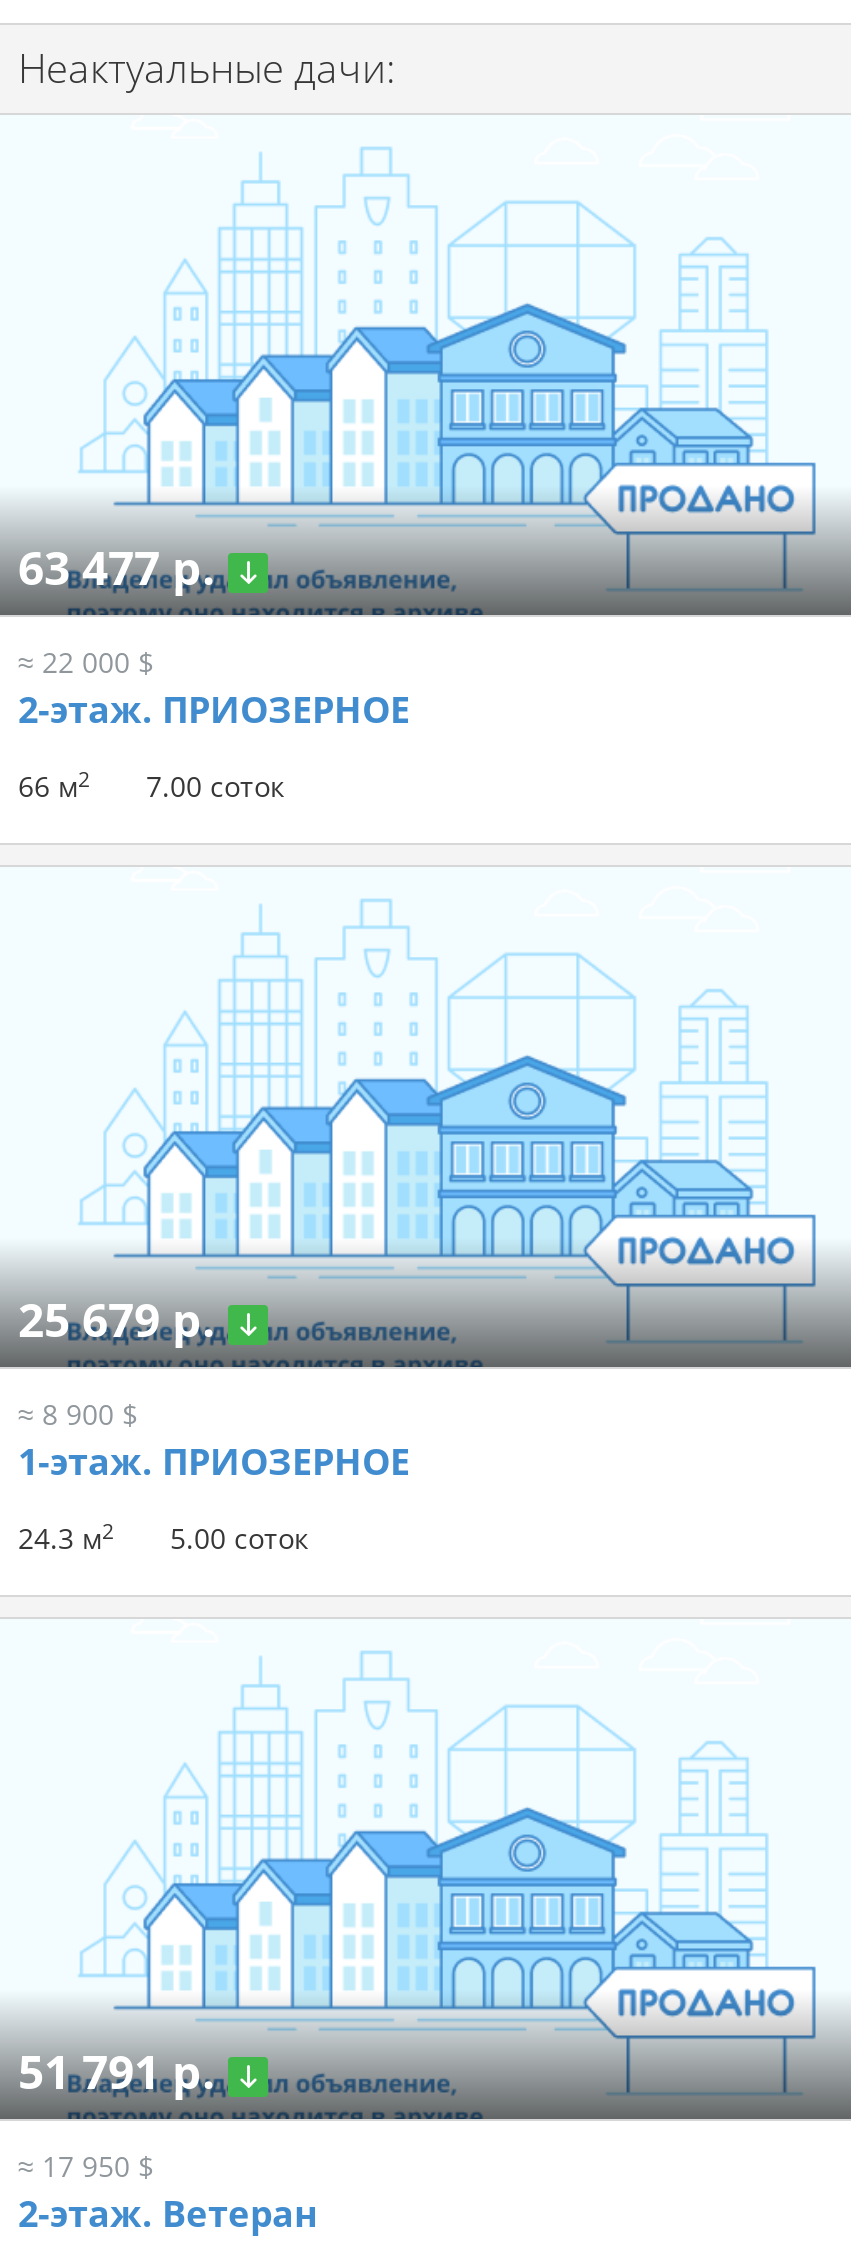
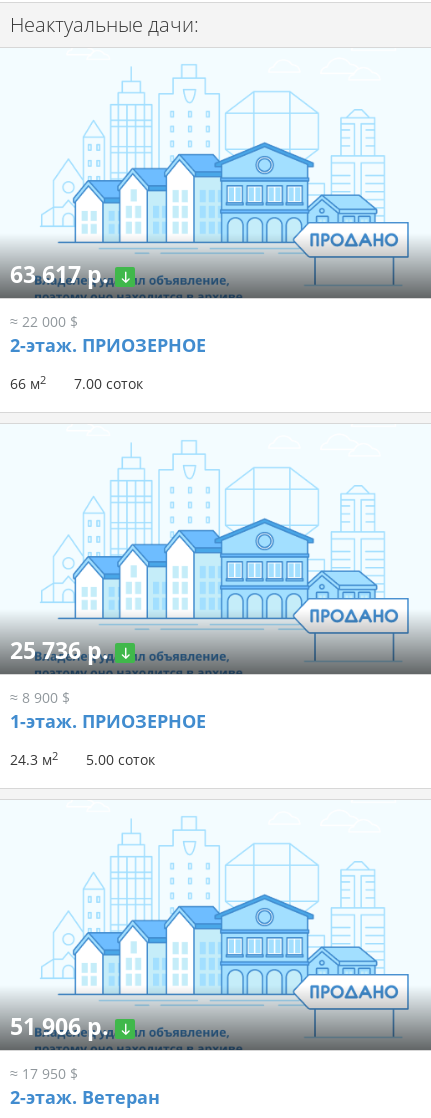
[18,535,228,599] 63 477 р. -> [10,258,115,290] 63 617 р.
[18,1287,228,1351] 25 679 р. -> [10,634,115,666] 25 736 р.
[18,2039,228,2103] 51 791 р. -> [10,1010,115,1042] 51 906 р.

